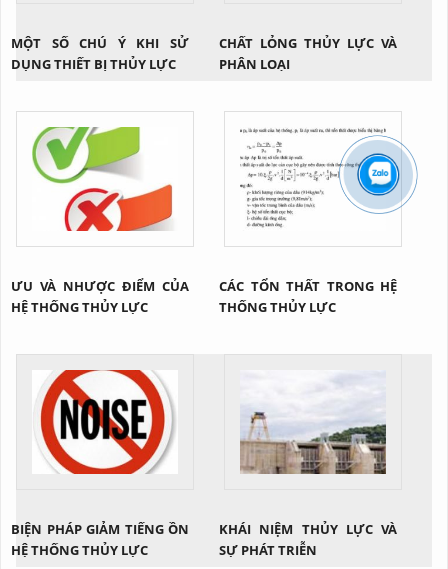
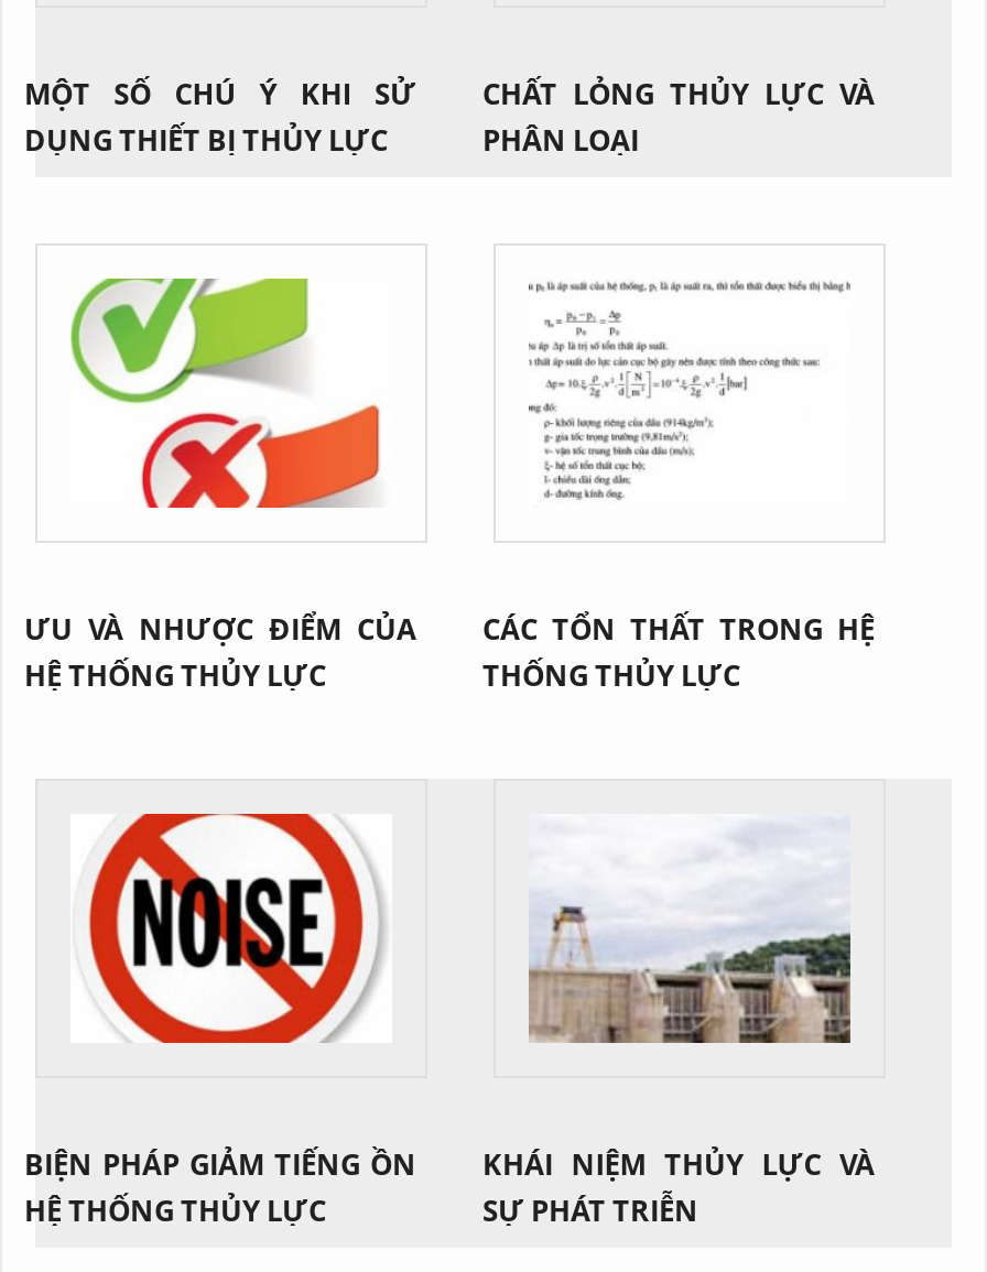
[339,135,418,215] [image] -> none

